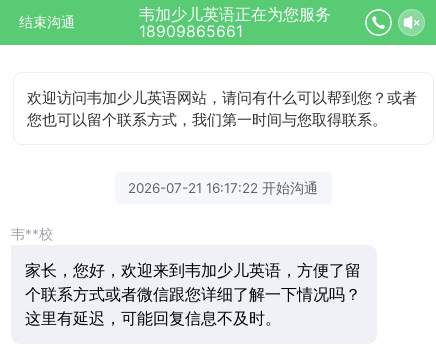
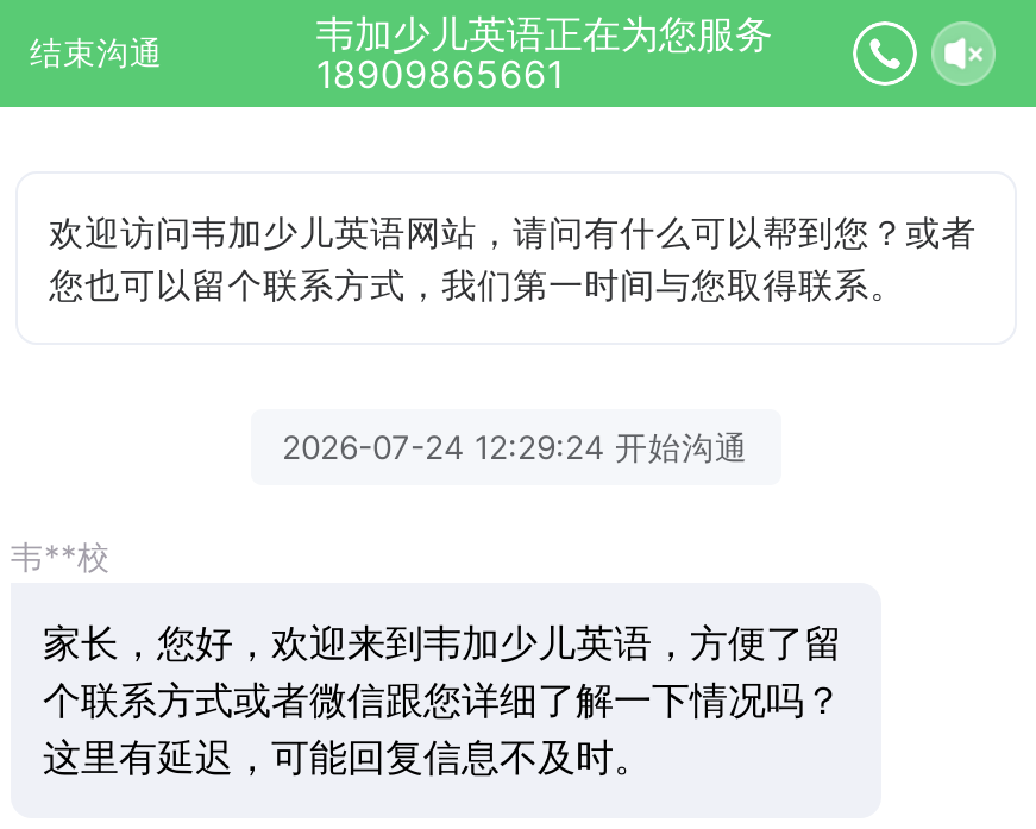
[128,180,318,196] 2026-07-21 16:17:22 开始沟通 -> [282,428,748,466] 2026-07-24 12:29:24 开始沟通

